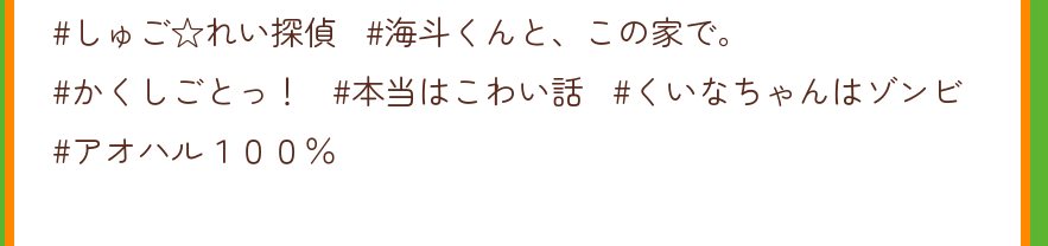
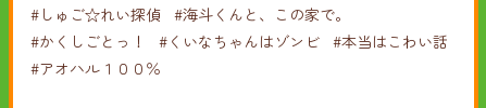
[52,67,964,114] #かくしごとっ！ #本当はこわい話 #くいなちゃんはゾンビ -> [30,31,448,52] #かくしごとっ！ #くいなちゃんはゾンビ #本当はこわい話

